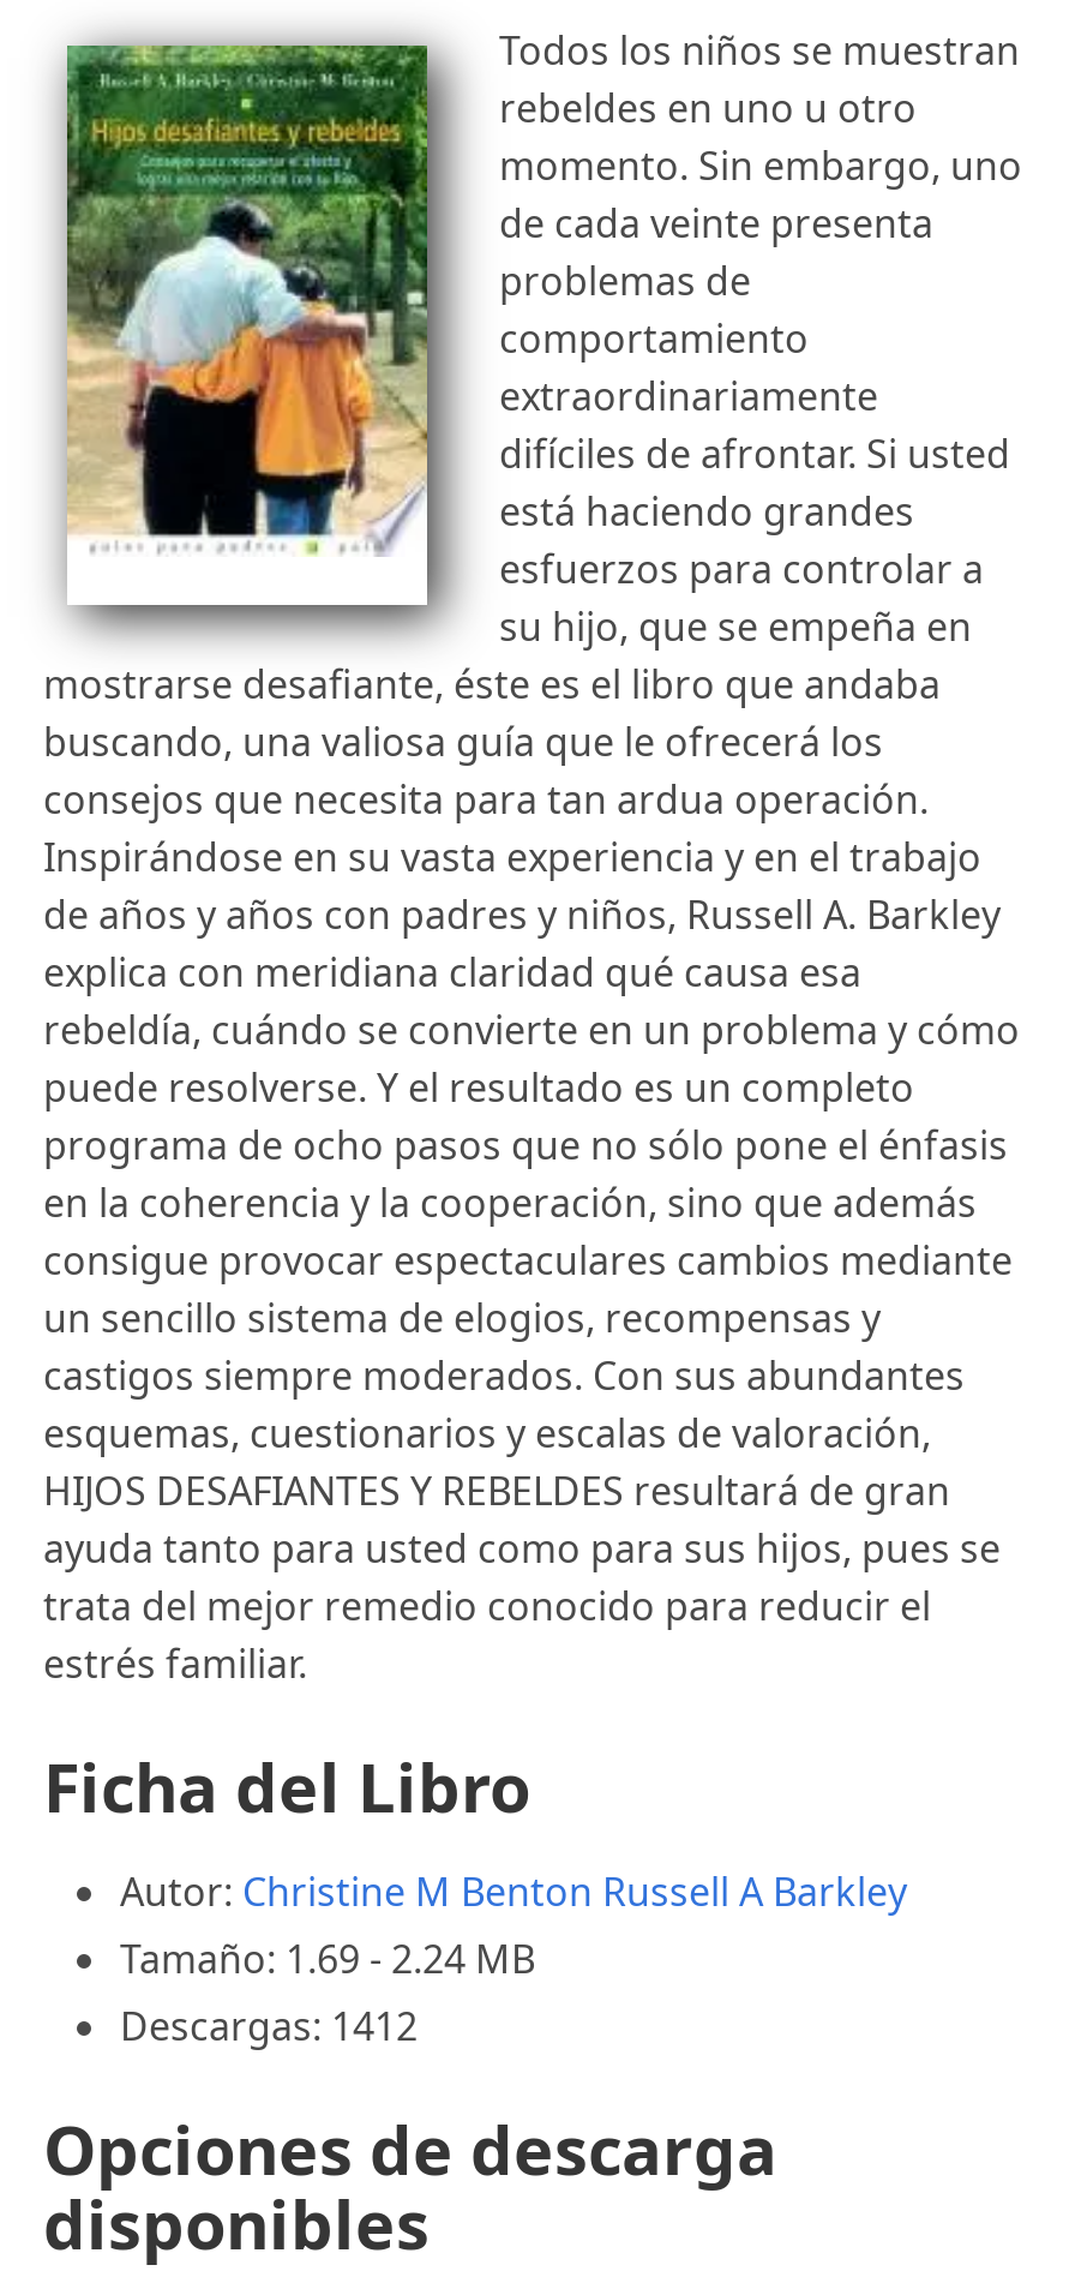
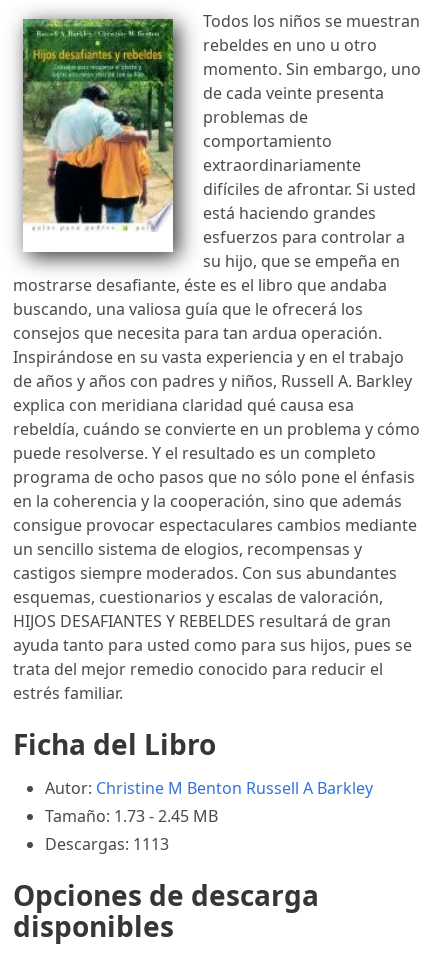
[120,1933,535,1985] Tamaño: 1.69 - 2.24 MB -> [45,805,218,827] Tamaño: 1.73 - 2.45 MB
[120,2000,418,2053] Descargas: 1412 -> [45,833,169,855] Descargas: 1113

